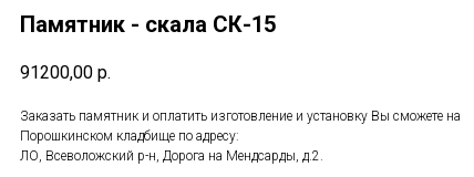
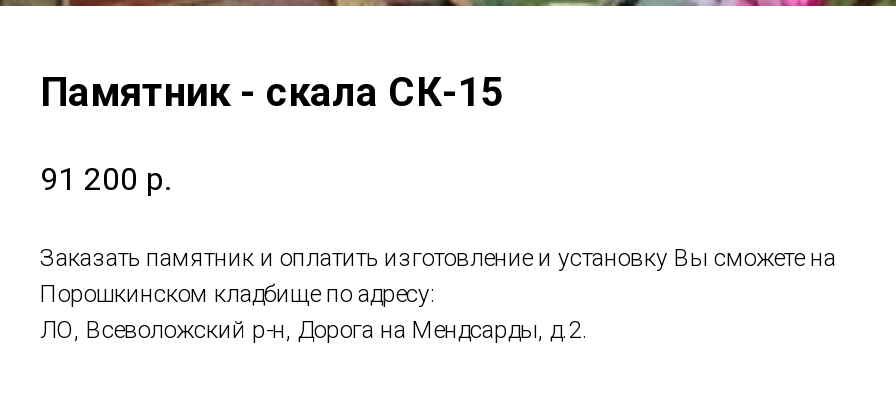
[20,62,111,83] 91200,00 р. -> [40,161,170,199] 91 200 р.

